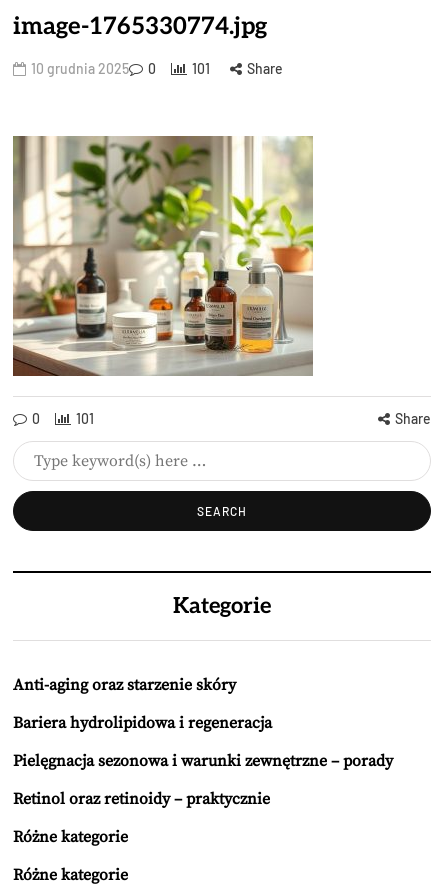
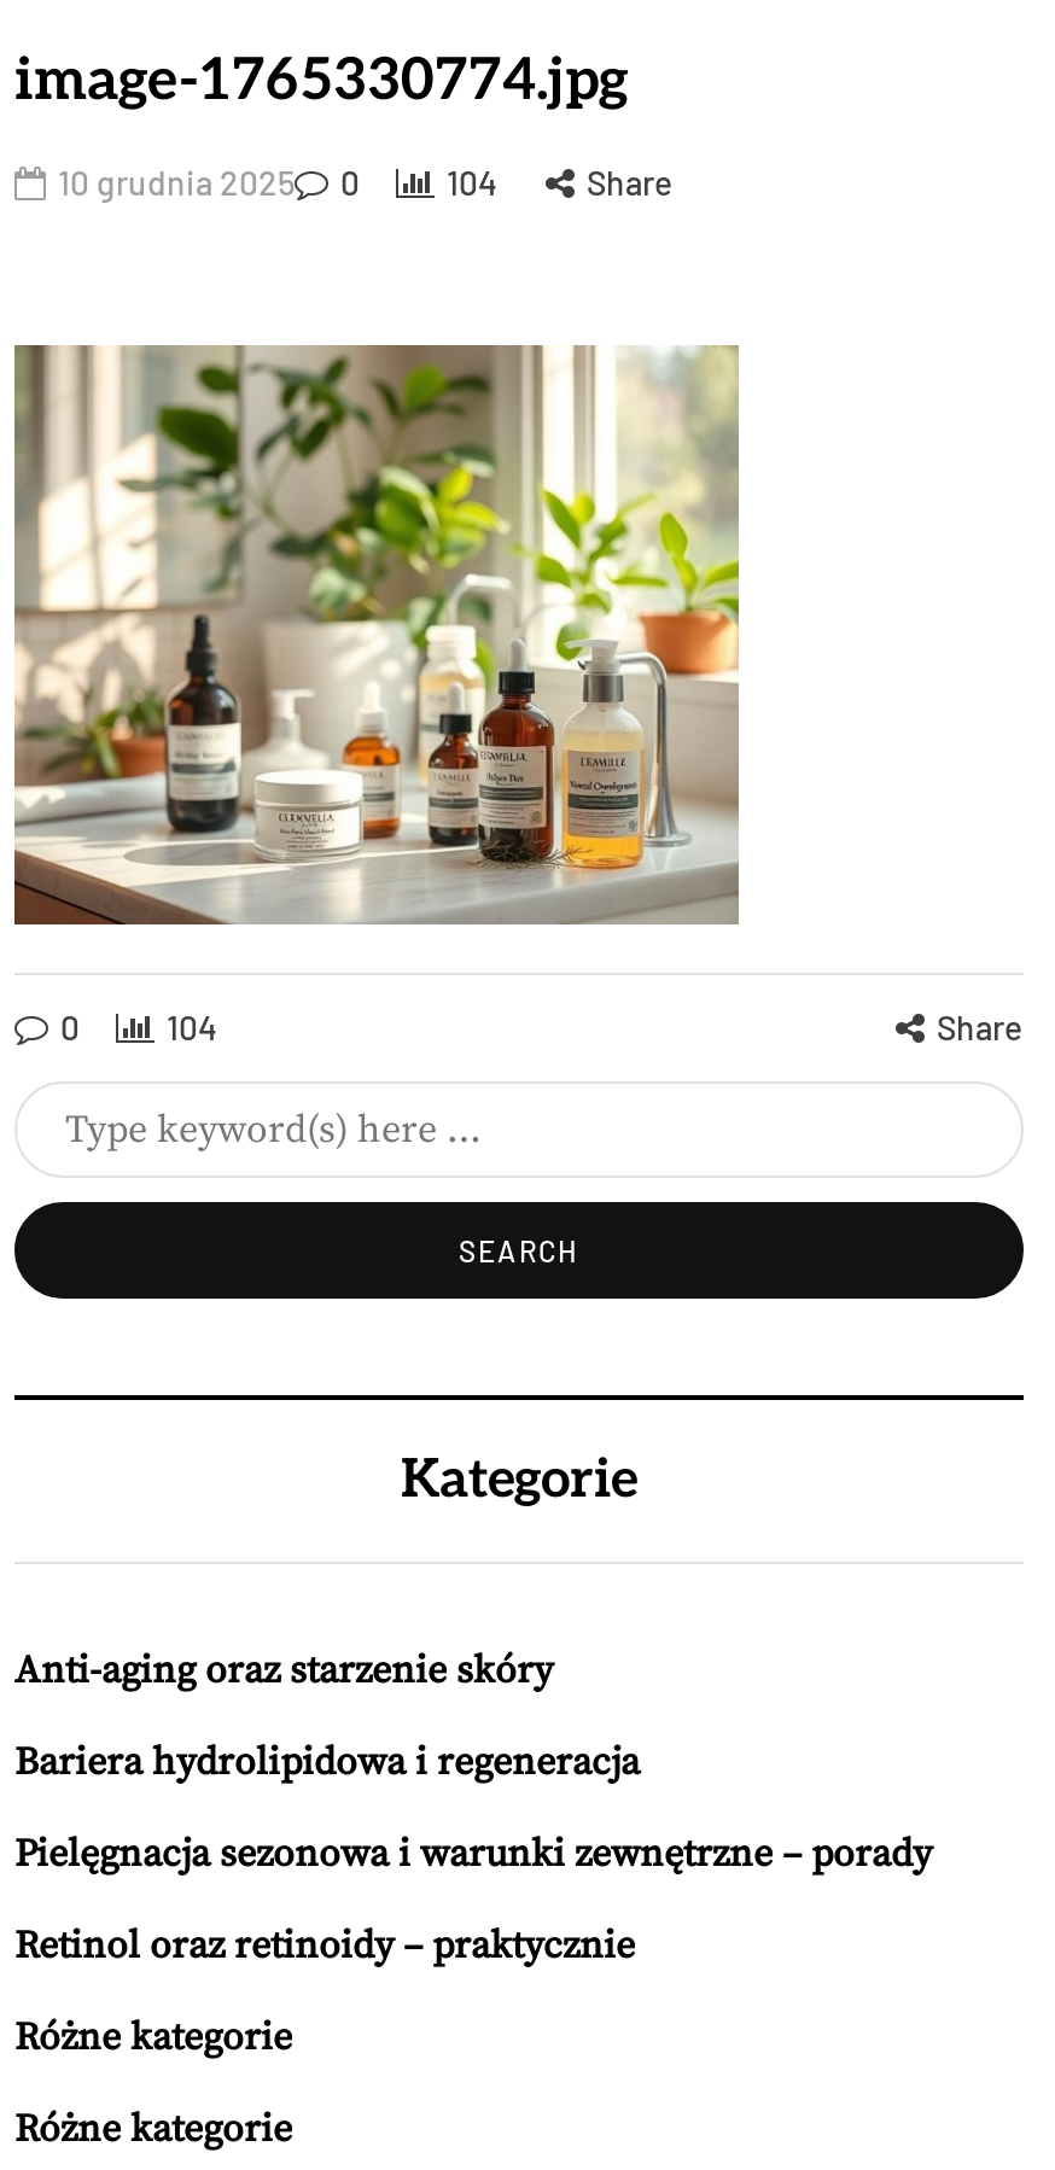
[192,60,210,77] 101 -> [447,163,497,204] 104
[76,410,94,427] 101 -> [167,1007,217,1048] 104

